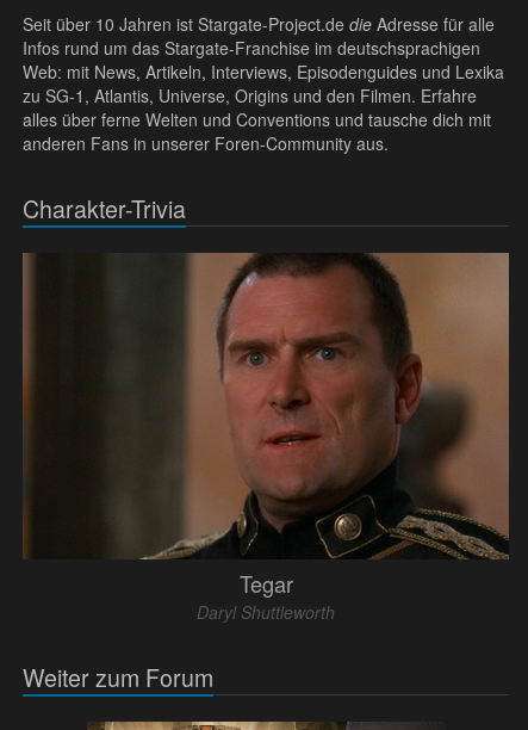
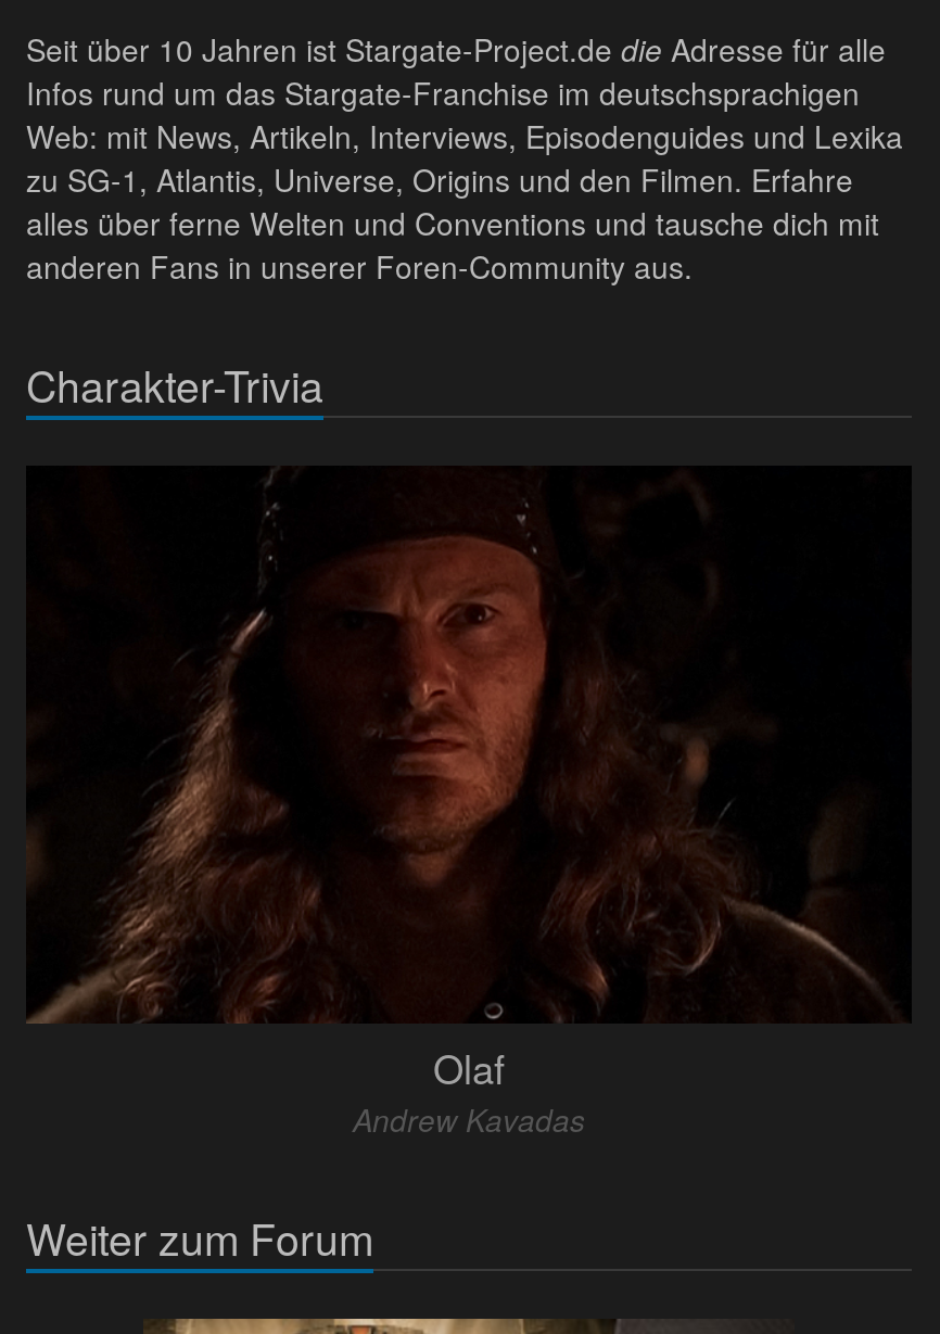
[21,252,510,624] [image] | Tegar | Daryl Shuttleworth -> [26,463,914,1142] [image] | Olaf | Andrew Kavadas

